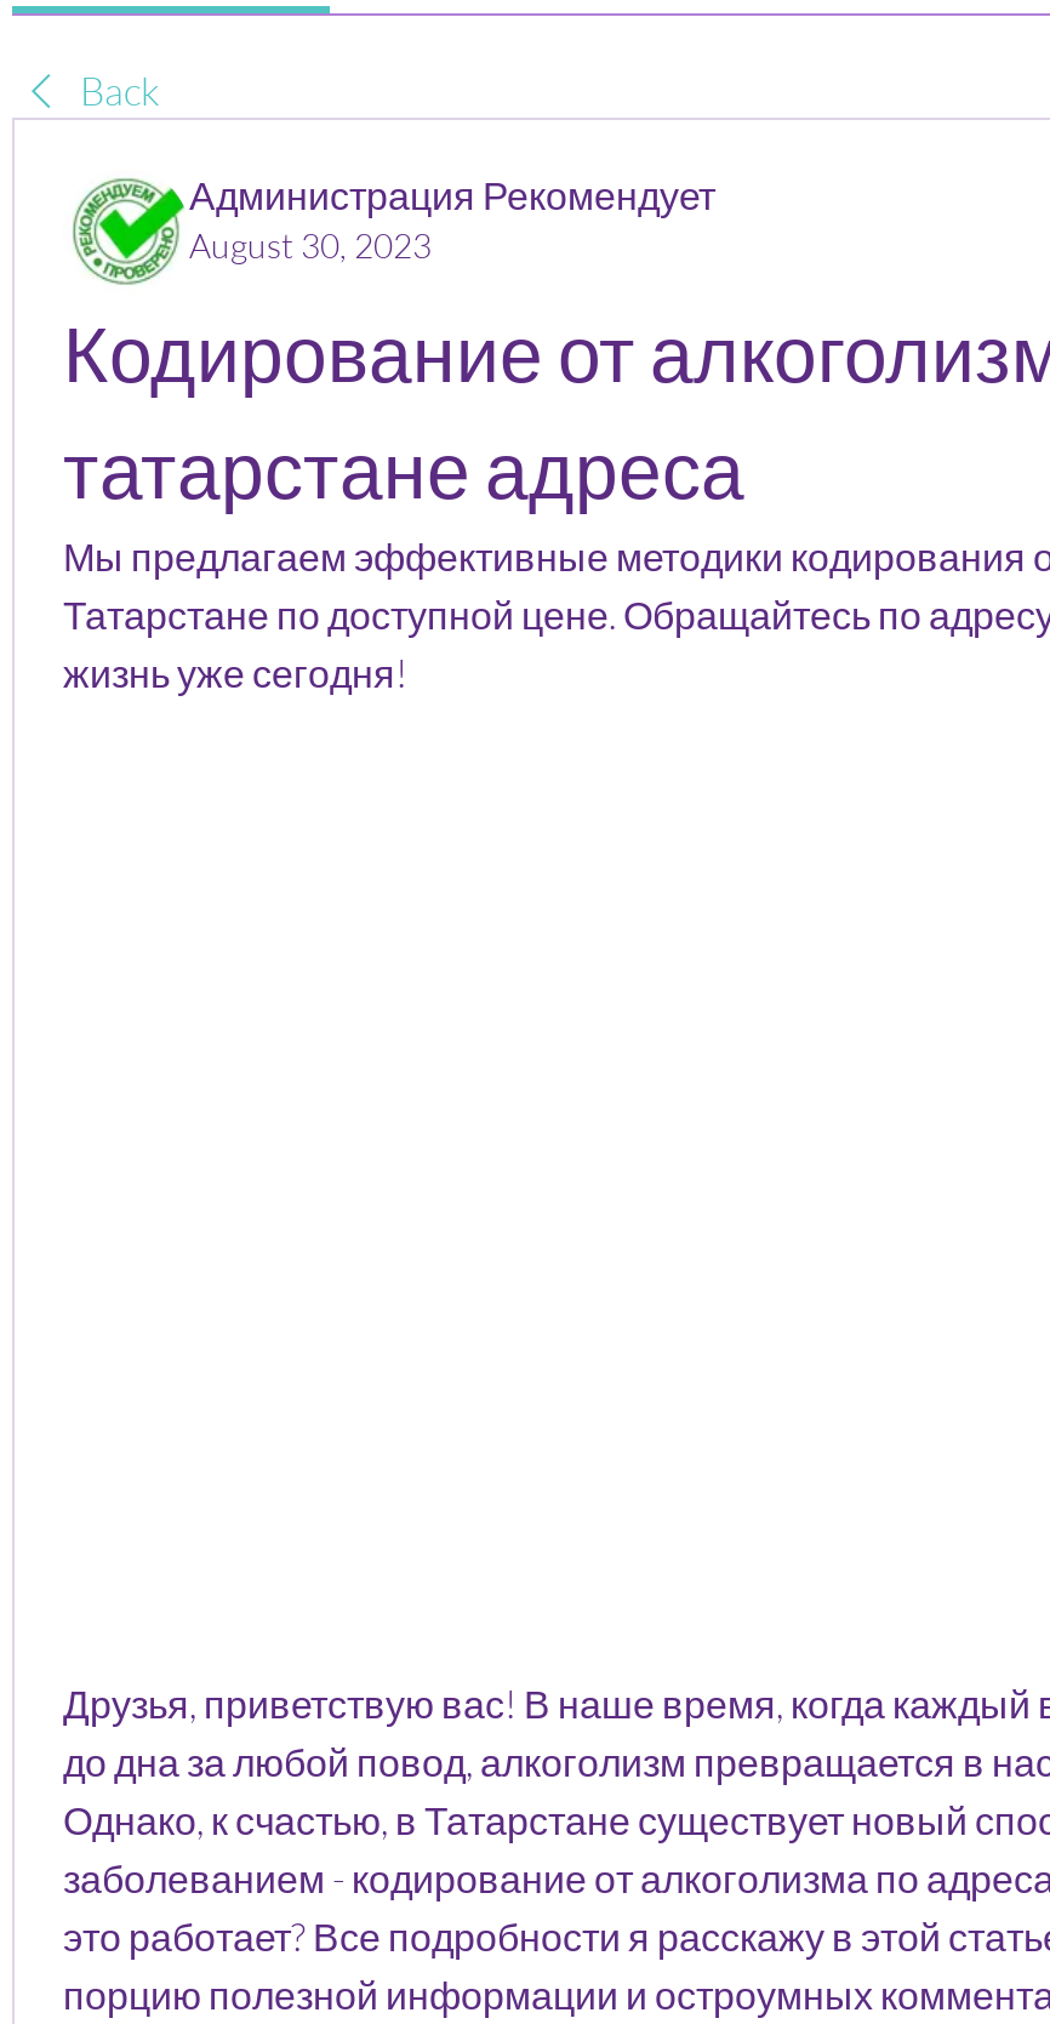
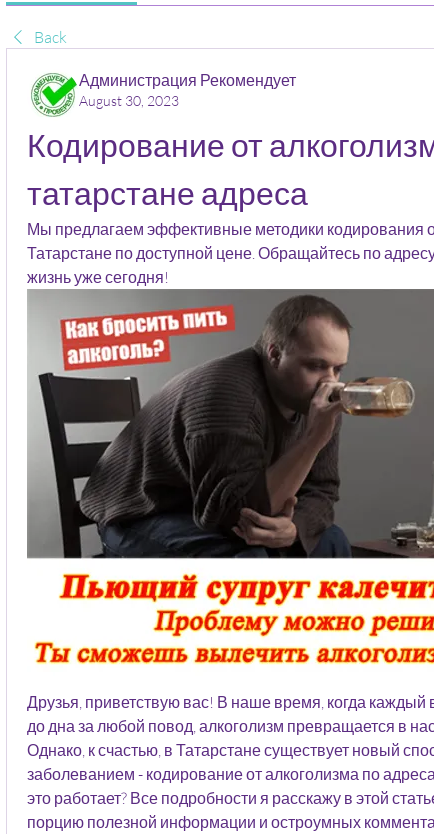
none -> [26,288,431,560] [image]
none -> [34,573,431,665] [image]

